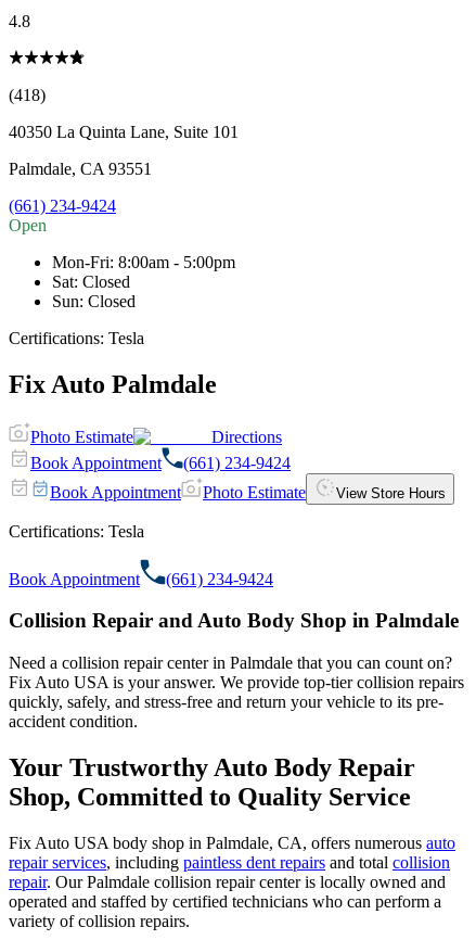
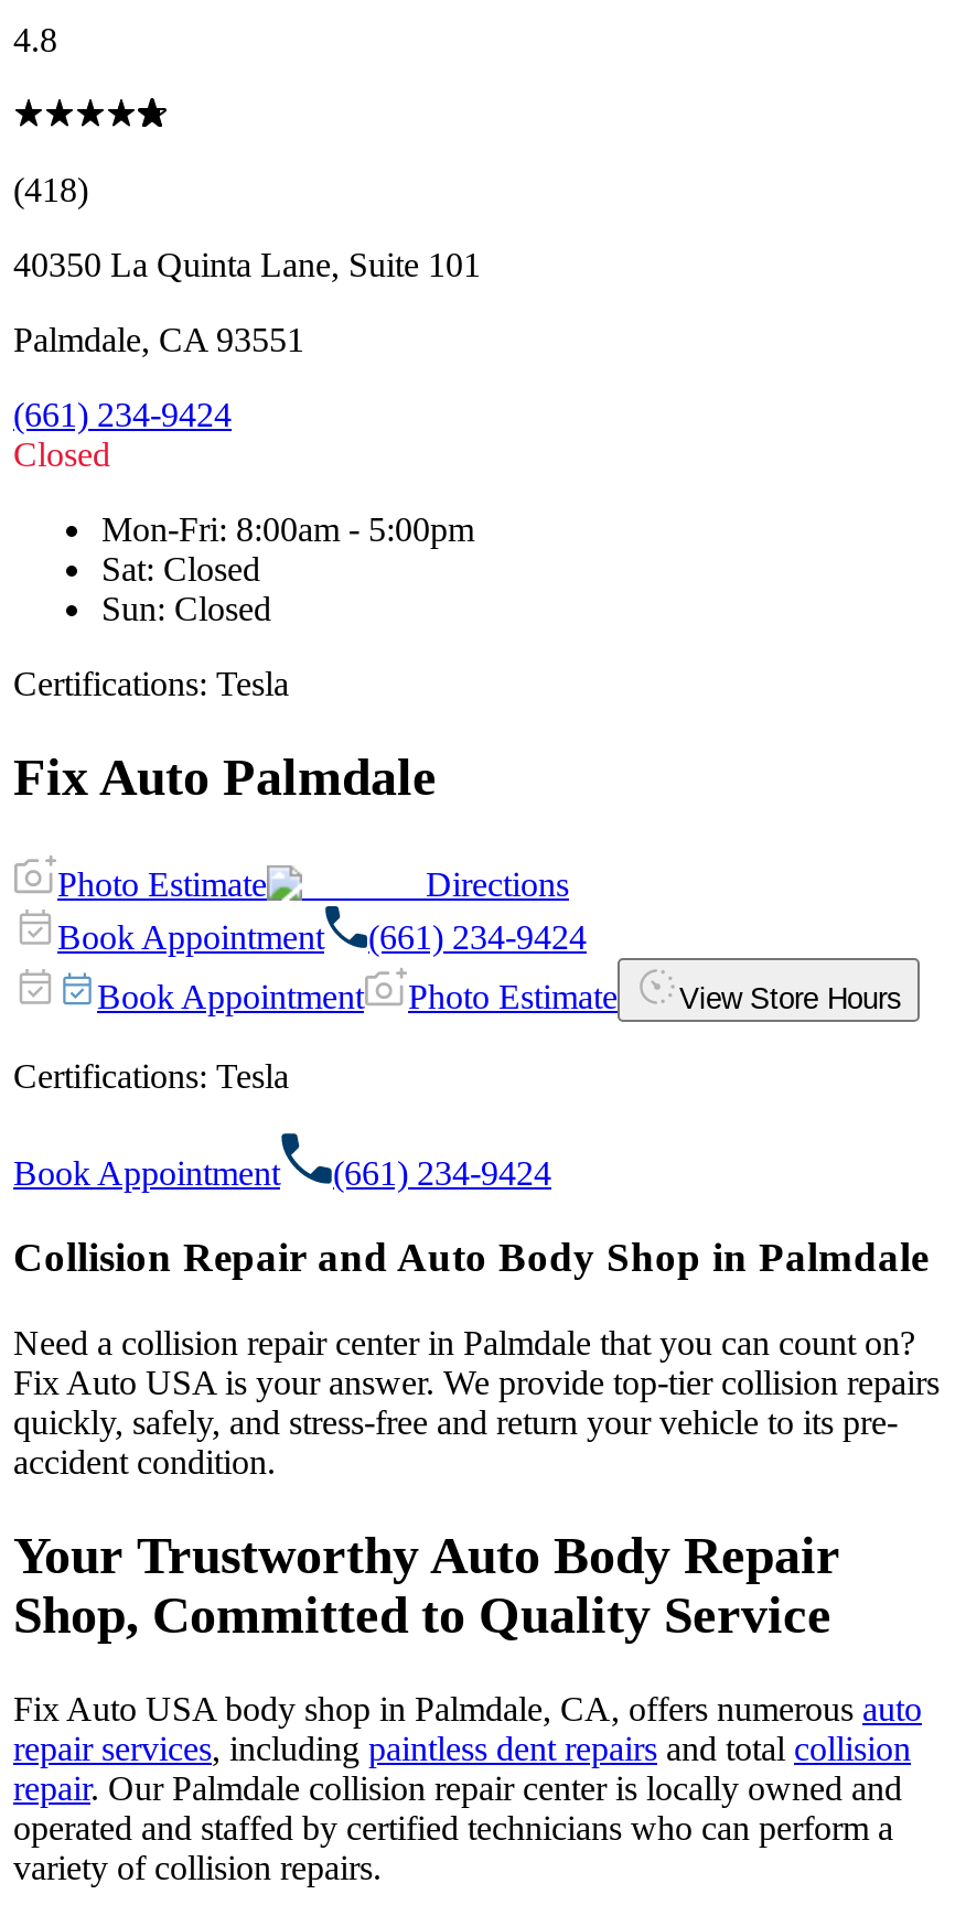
[9,216,47,234] Open -> [13,435,110,473] Closed

